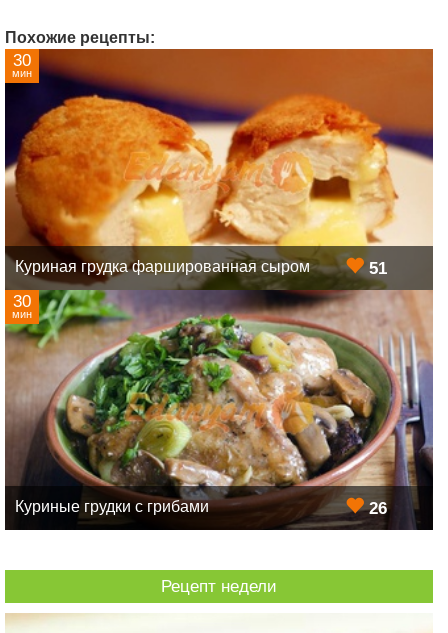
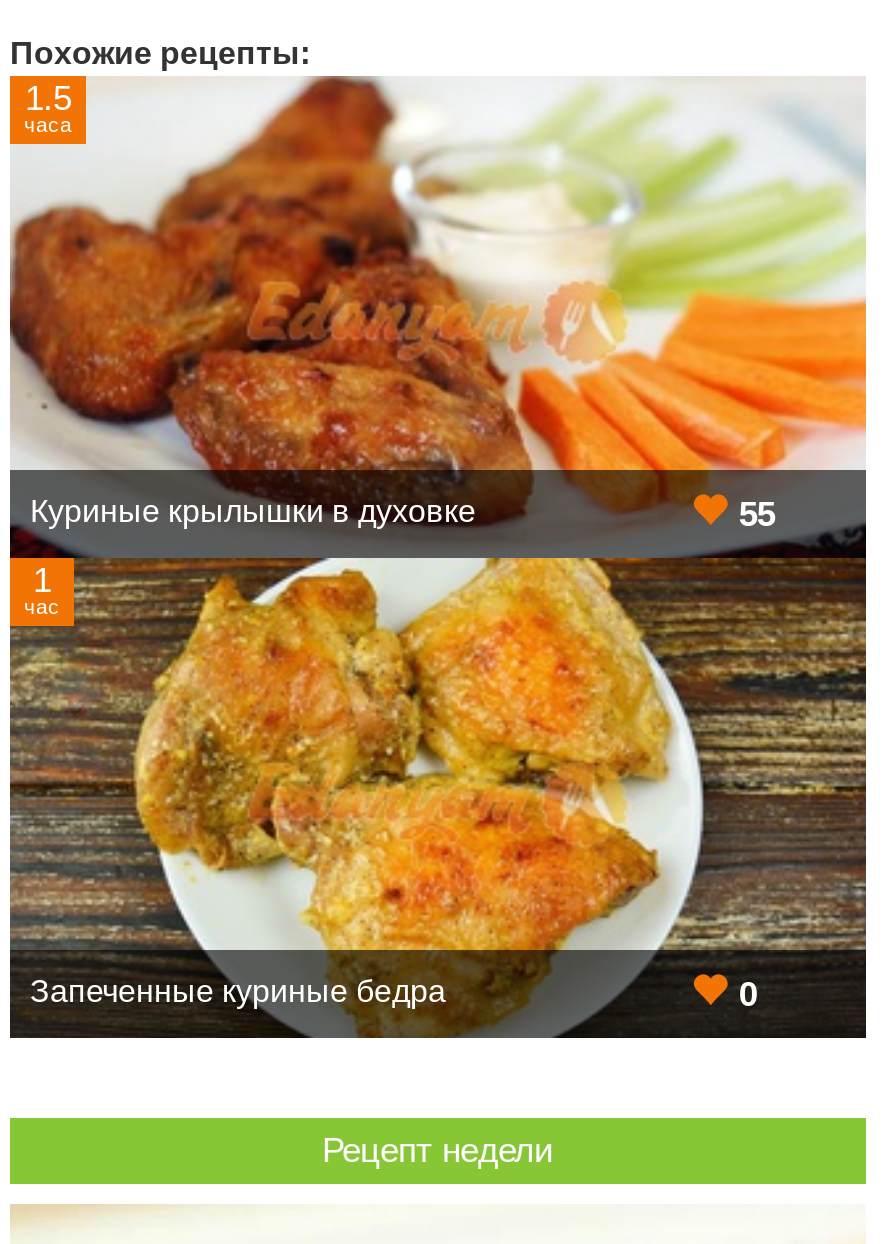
[4,48,434,261] [image] | 30 | мин -> [8,76,866,502] [image] | 1.5 | часа
[5,258,434,530] [image] | Куриная грудка фаршированная сыром | 51 -> [10,493,868,1038] [image] | Куриные крылышки в духовке | 55
[12,291,32,320] 30 | мин -> [24,559,60,617] 1 | час
[15,498,387,518] Куриные грудки с грибами | 26 -> [30,975,757,1015] Запеченные куриные бедра | 0

